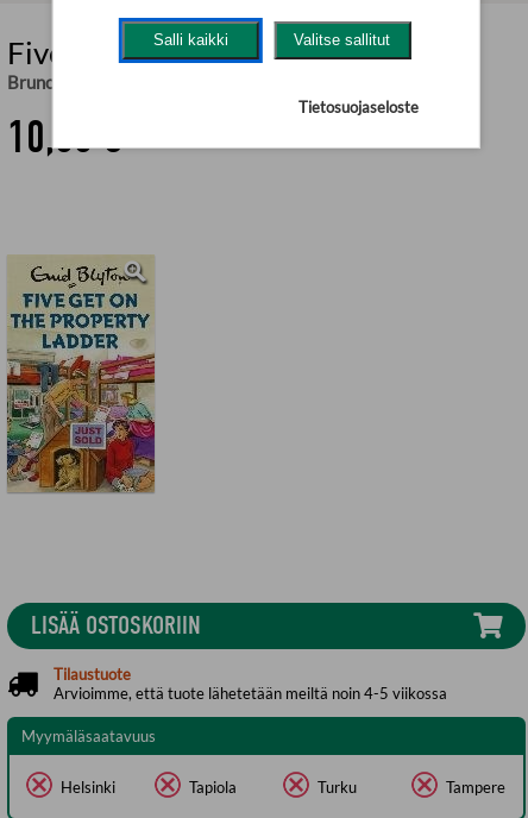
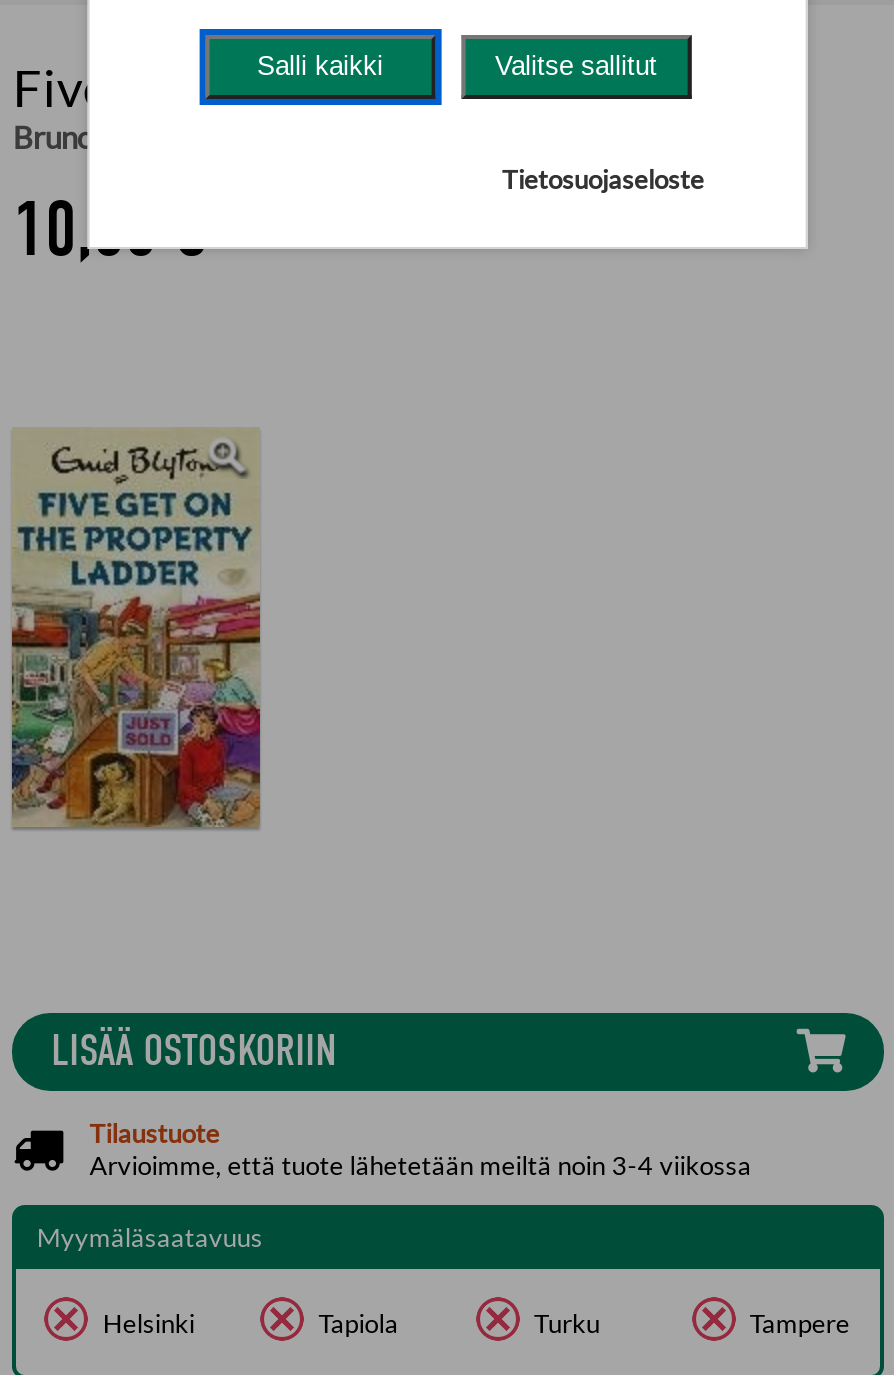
[53,683,447,702] Arvioimme, että tuote lähetetään meiltä noin 4-5 viikossa -> [90,1148,752,1180] Arvioimme, että tuote lähetetään meiltä noin 3-4 viikossa

